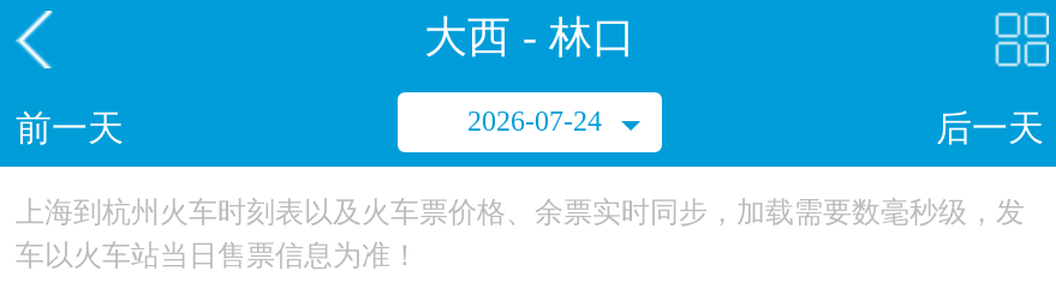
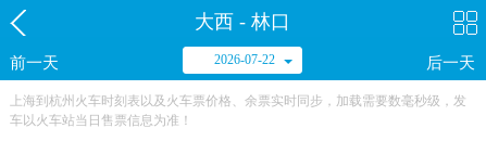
[467,104,609,138] 2026-07-24 -> [214,52,278,67] 2026-07-22

